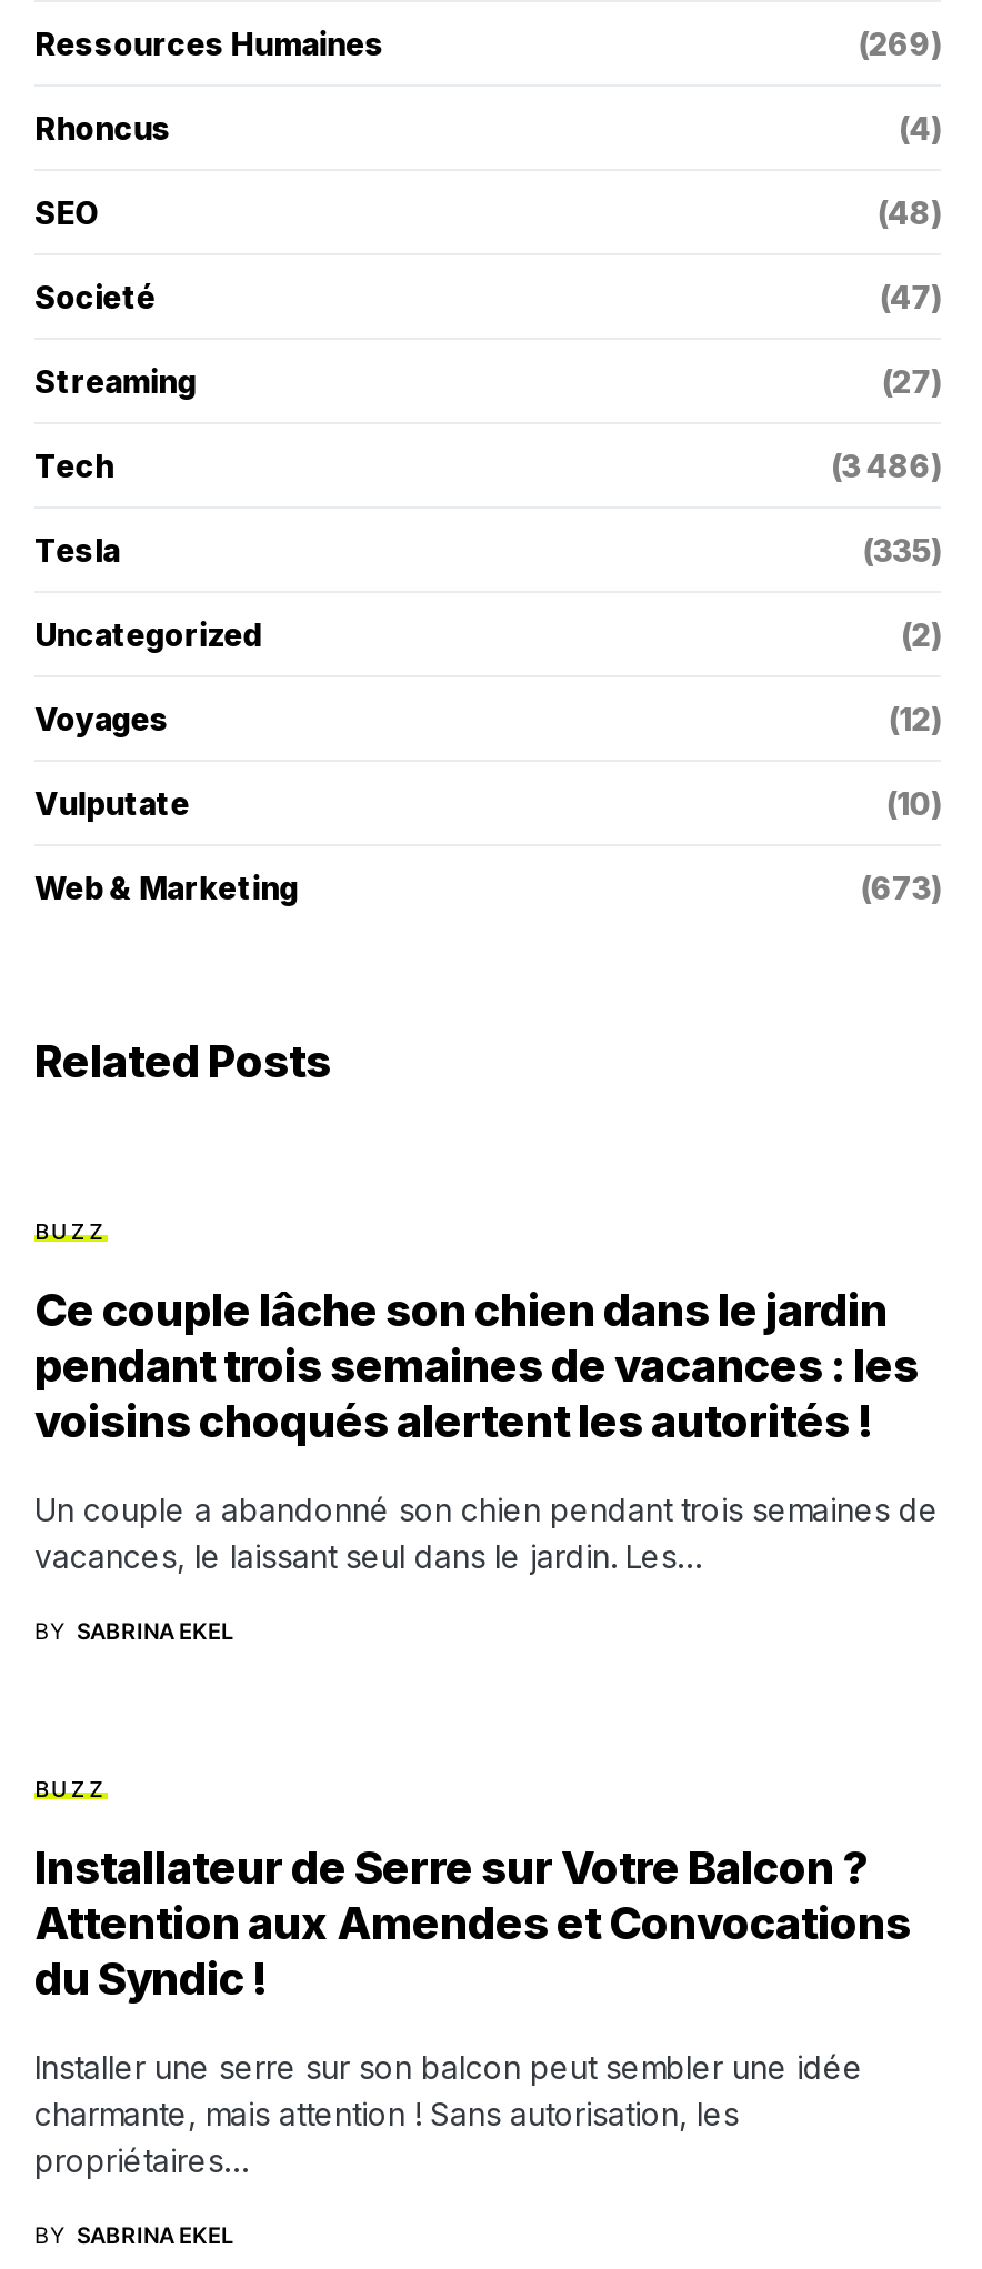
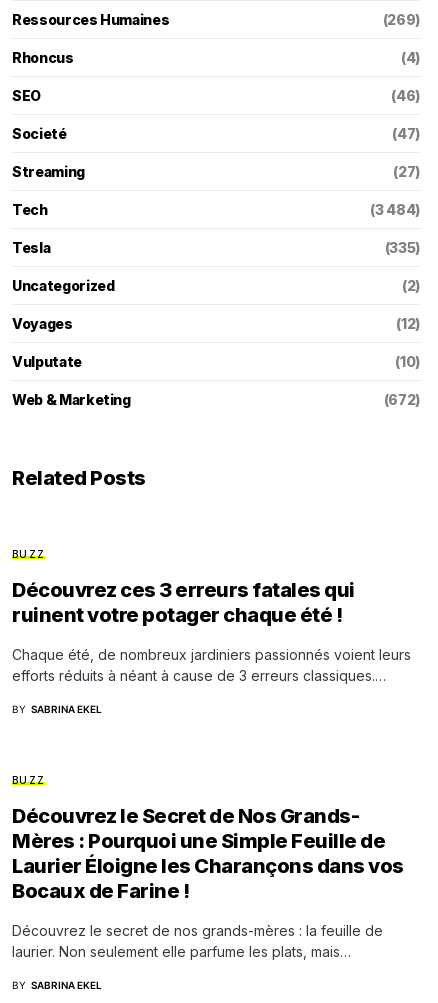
[877,193,941,231] (48) -> [391,87,420,104] (46)
[831,446,941,484] (3 486) -> [370,201,420,218] (3 484)
[860,869,941,906] (673) -> [384,391,420,408] (672)
[34,1284,919,1448] Ce couple lâche son chien dans le jardin | pendant trois semaines de vacances : les | voisins choqués alertent les autorités ! -> [12,578,354,627] Découvrez ces 3 erreurs fatales qui | ruinent votre potager chaque été !
[34,1490,939,1575] Un couple a abandonné son chien pendant trois semaines de | vacances, le laissant seul dans le jardin. Les… -> [12,646,411,684] Chaque été, de nombreux jardiniers passionnés voient leurs | efforts réduits à néant à cause de 3 erreurs classiques.…
[34,1841,911,2006] Installateur de Serre sur Votre Balcon ? | Attention aux Amendes et Convocations | du Syndic ! -> [12,804,403,903] Découvrez le Secret de Nos Grands- | Mères : Pourquoi une Simple Feuille de | Laurier Éloigne les Charançons dans vos | Bocaux de Farine !
[34,2048,863,2179] Installer une serre sur son balcon peut sembler une idée | charmante, mais attention ! Sans autorisation, les | propriétaires… -> [12,922,383,960] Découvrez le secret de nos grands-mères : la feuille de | laurier. Non seulement elle parfume les plats, mais…

